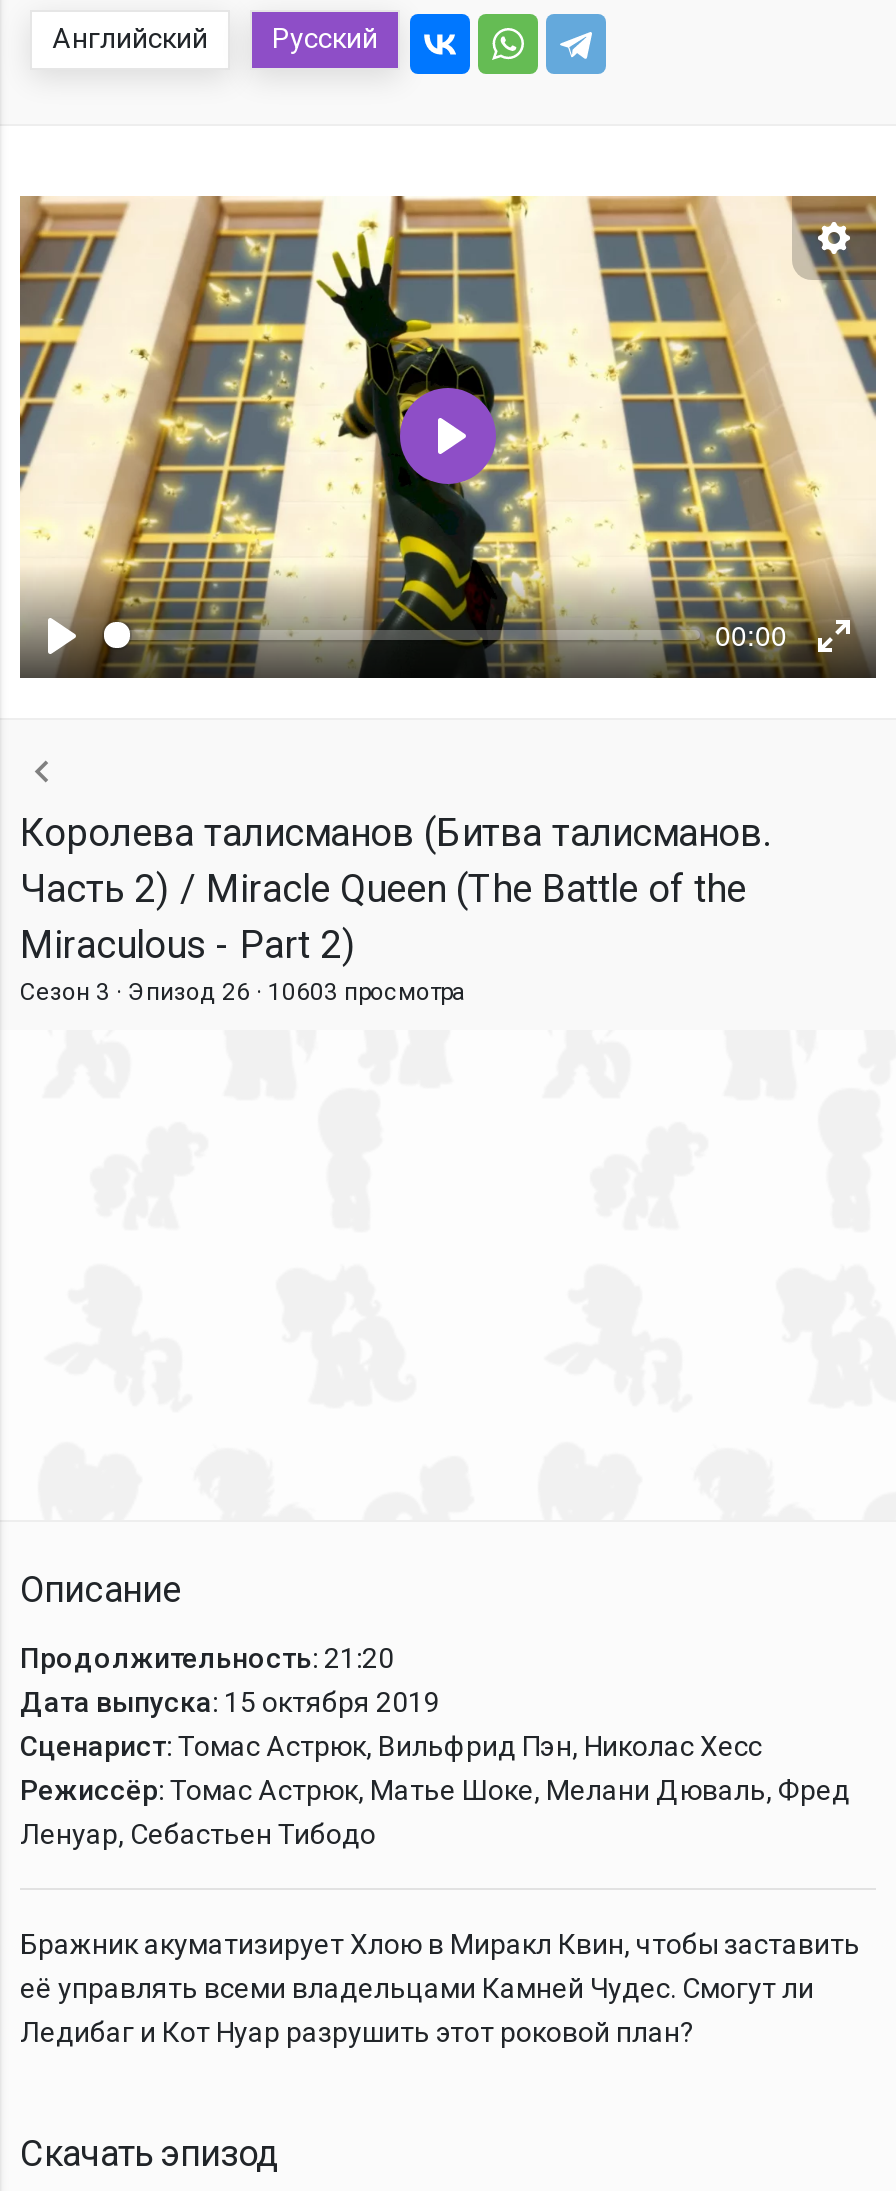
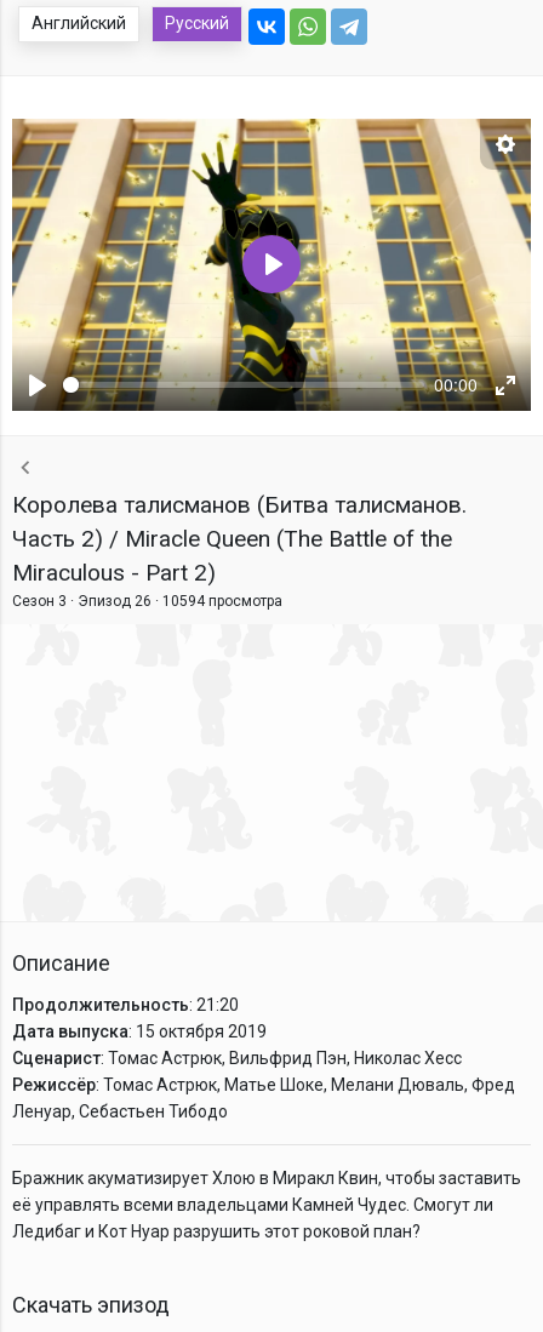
[20,977,466,1005] Сезон 3 · Эпизод 26 · 10603 просмотра -> [12,592,282,609] Сезон 3 · Эпизод 26 · 10594 просмотра

